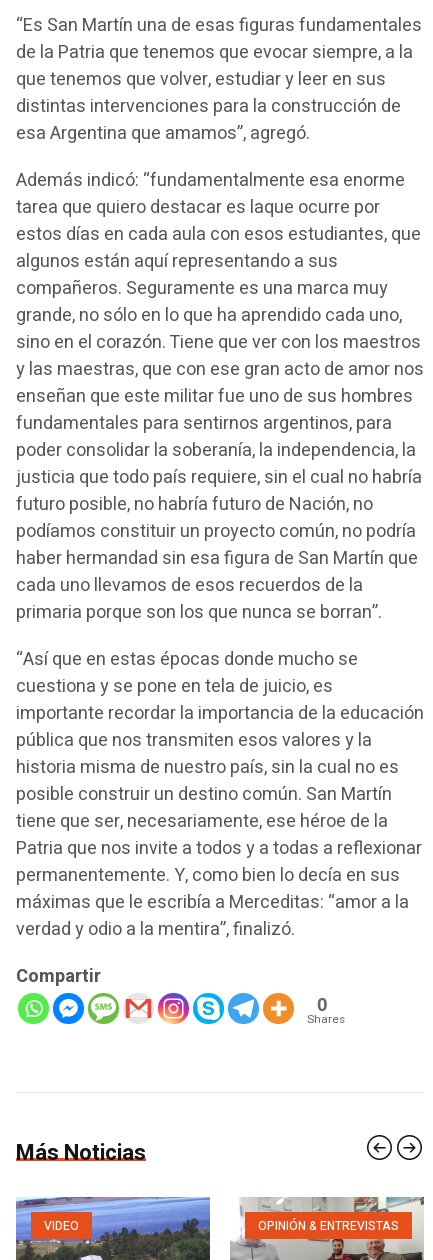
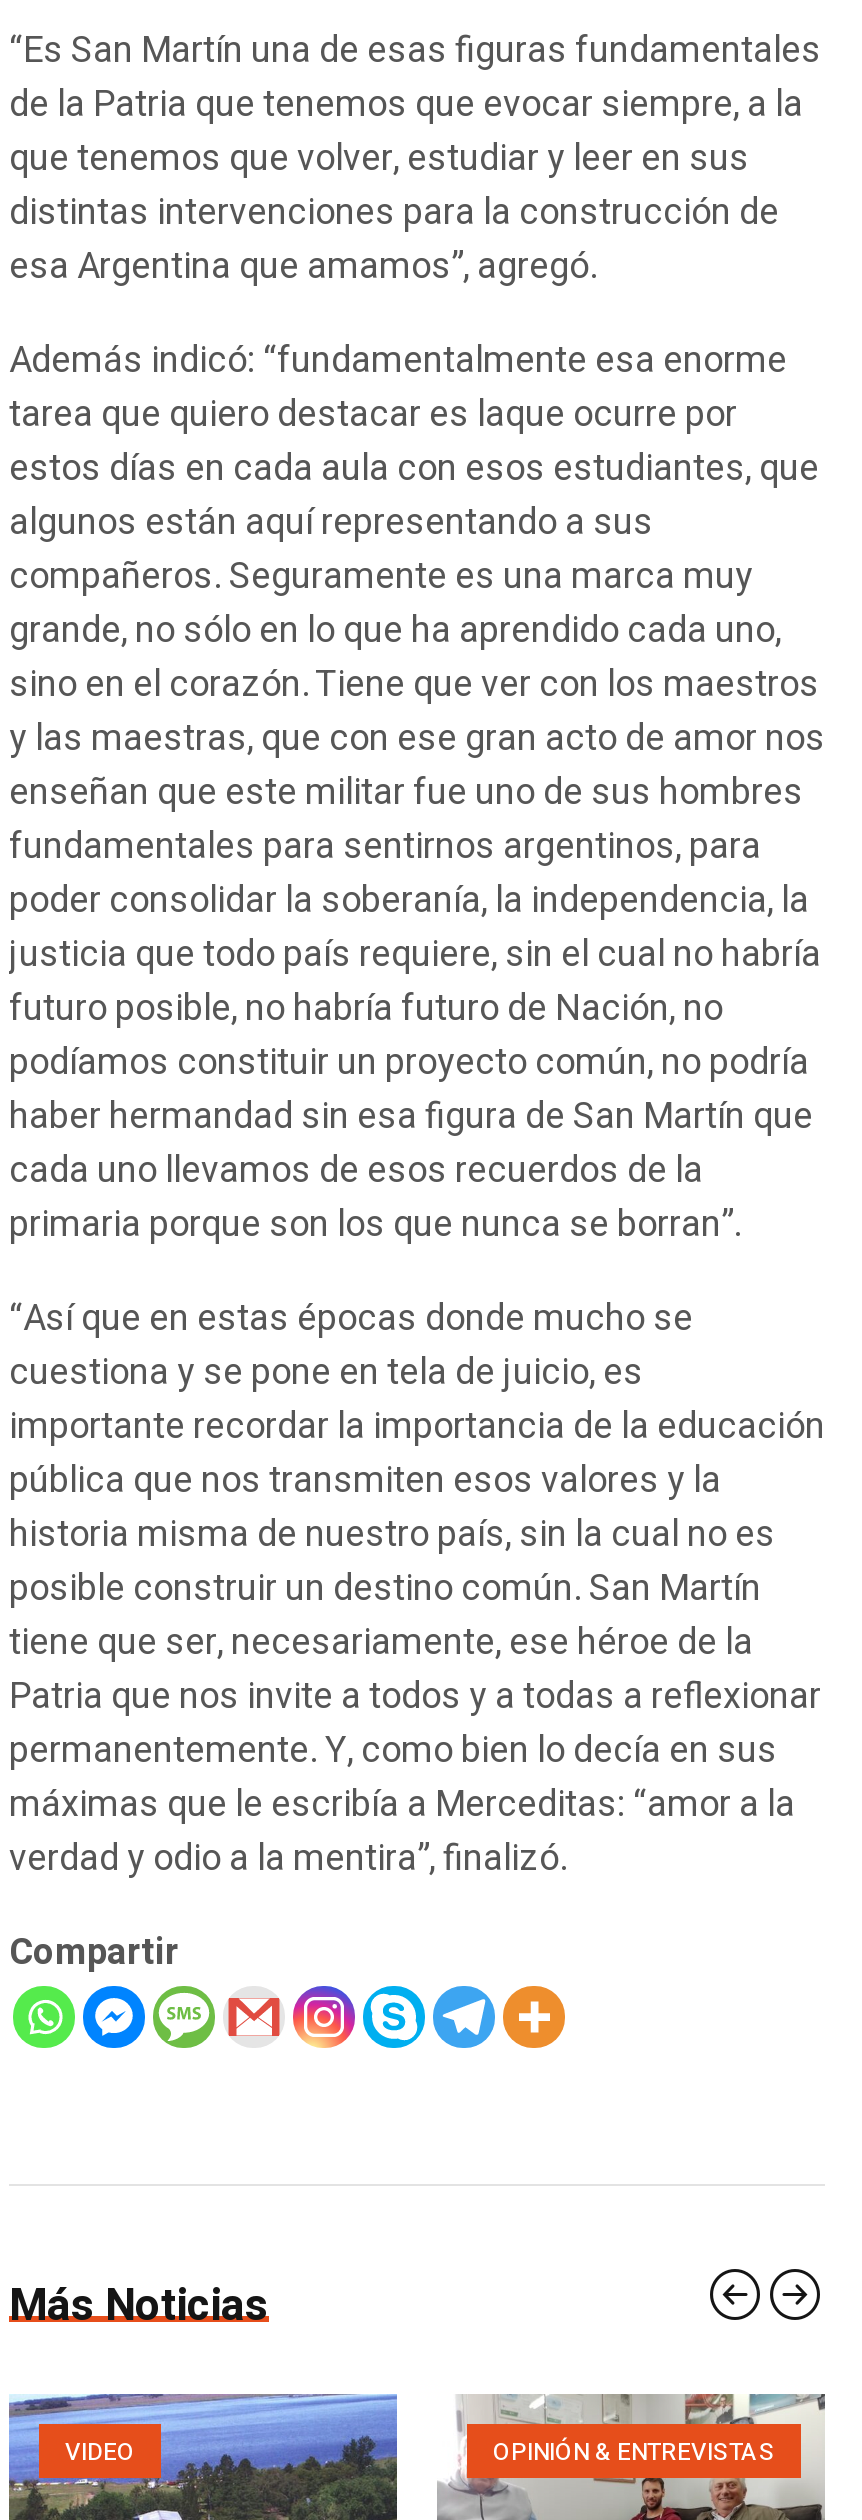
[307,993,345,1027] 0 | Shares -> none

